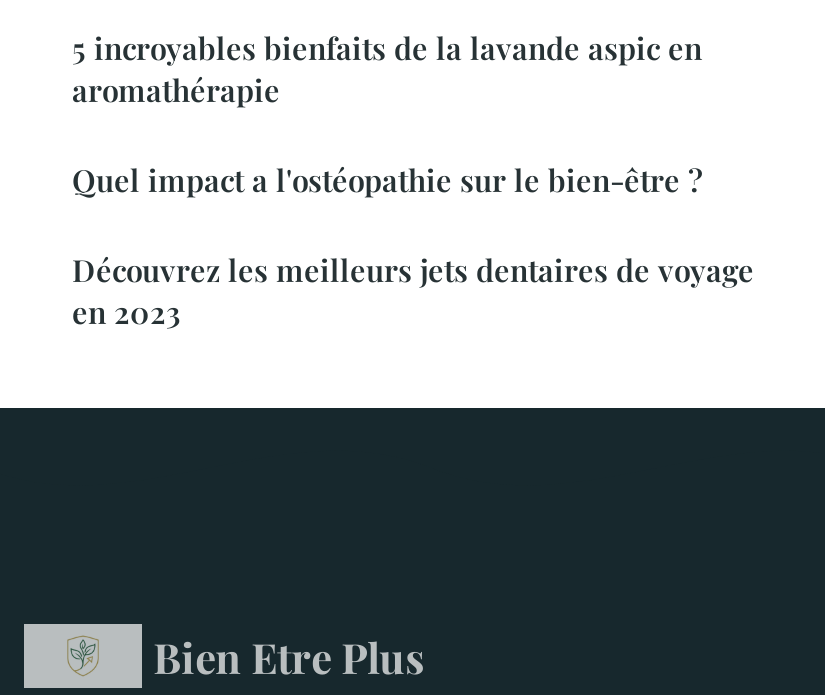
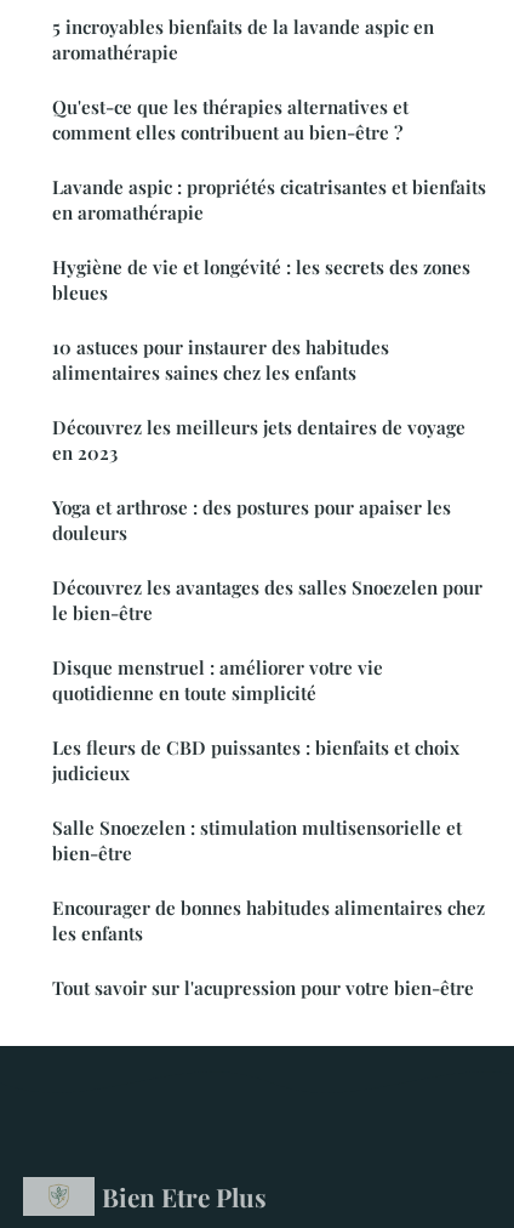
[72,160,702,200] Quel impact a l'ostéopathie sur le bien-être ? -> [52,95,486,385] Qu'est-ce que les thérapies alternatives et | comment elles contribuent au bien-être ? | Lavande aspic : propriétés cicatrisantes et bienfaits | en aromathérapie | Hygiène de vie et longévité : les secrets des zones | bleues | 10 astuces pour instaurer des habitudes | alimentaires saines chez les enfants
none -> [52,495,485,1000] Yoga et arthrose : des postures pour apaiser les | douleurs | Découvrez les avantages des salles Snoezelen pour | le bien-être | Disque menstruel : améliorer votre vie | quotidienne en toute simplicité | Les fleurs de CBD puissantes : bienfaits et choix | judicieux | Salle Snoezelen : stimulation multisensorielle et | bien-être | Encourager de bonnes habitudes alimentaires chez | les enfants | Tout savoir sur l'acupression pour votre bien-être

